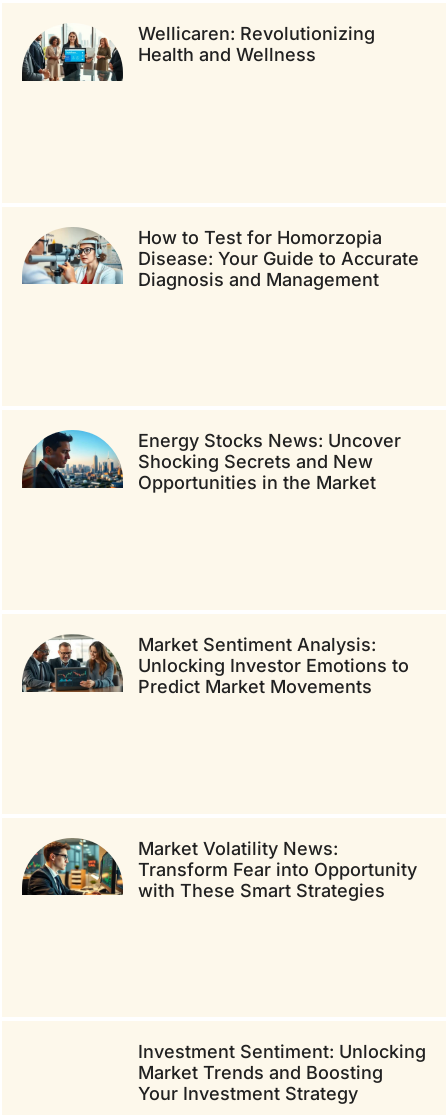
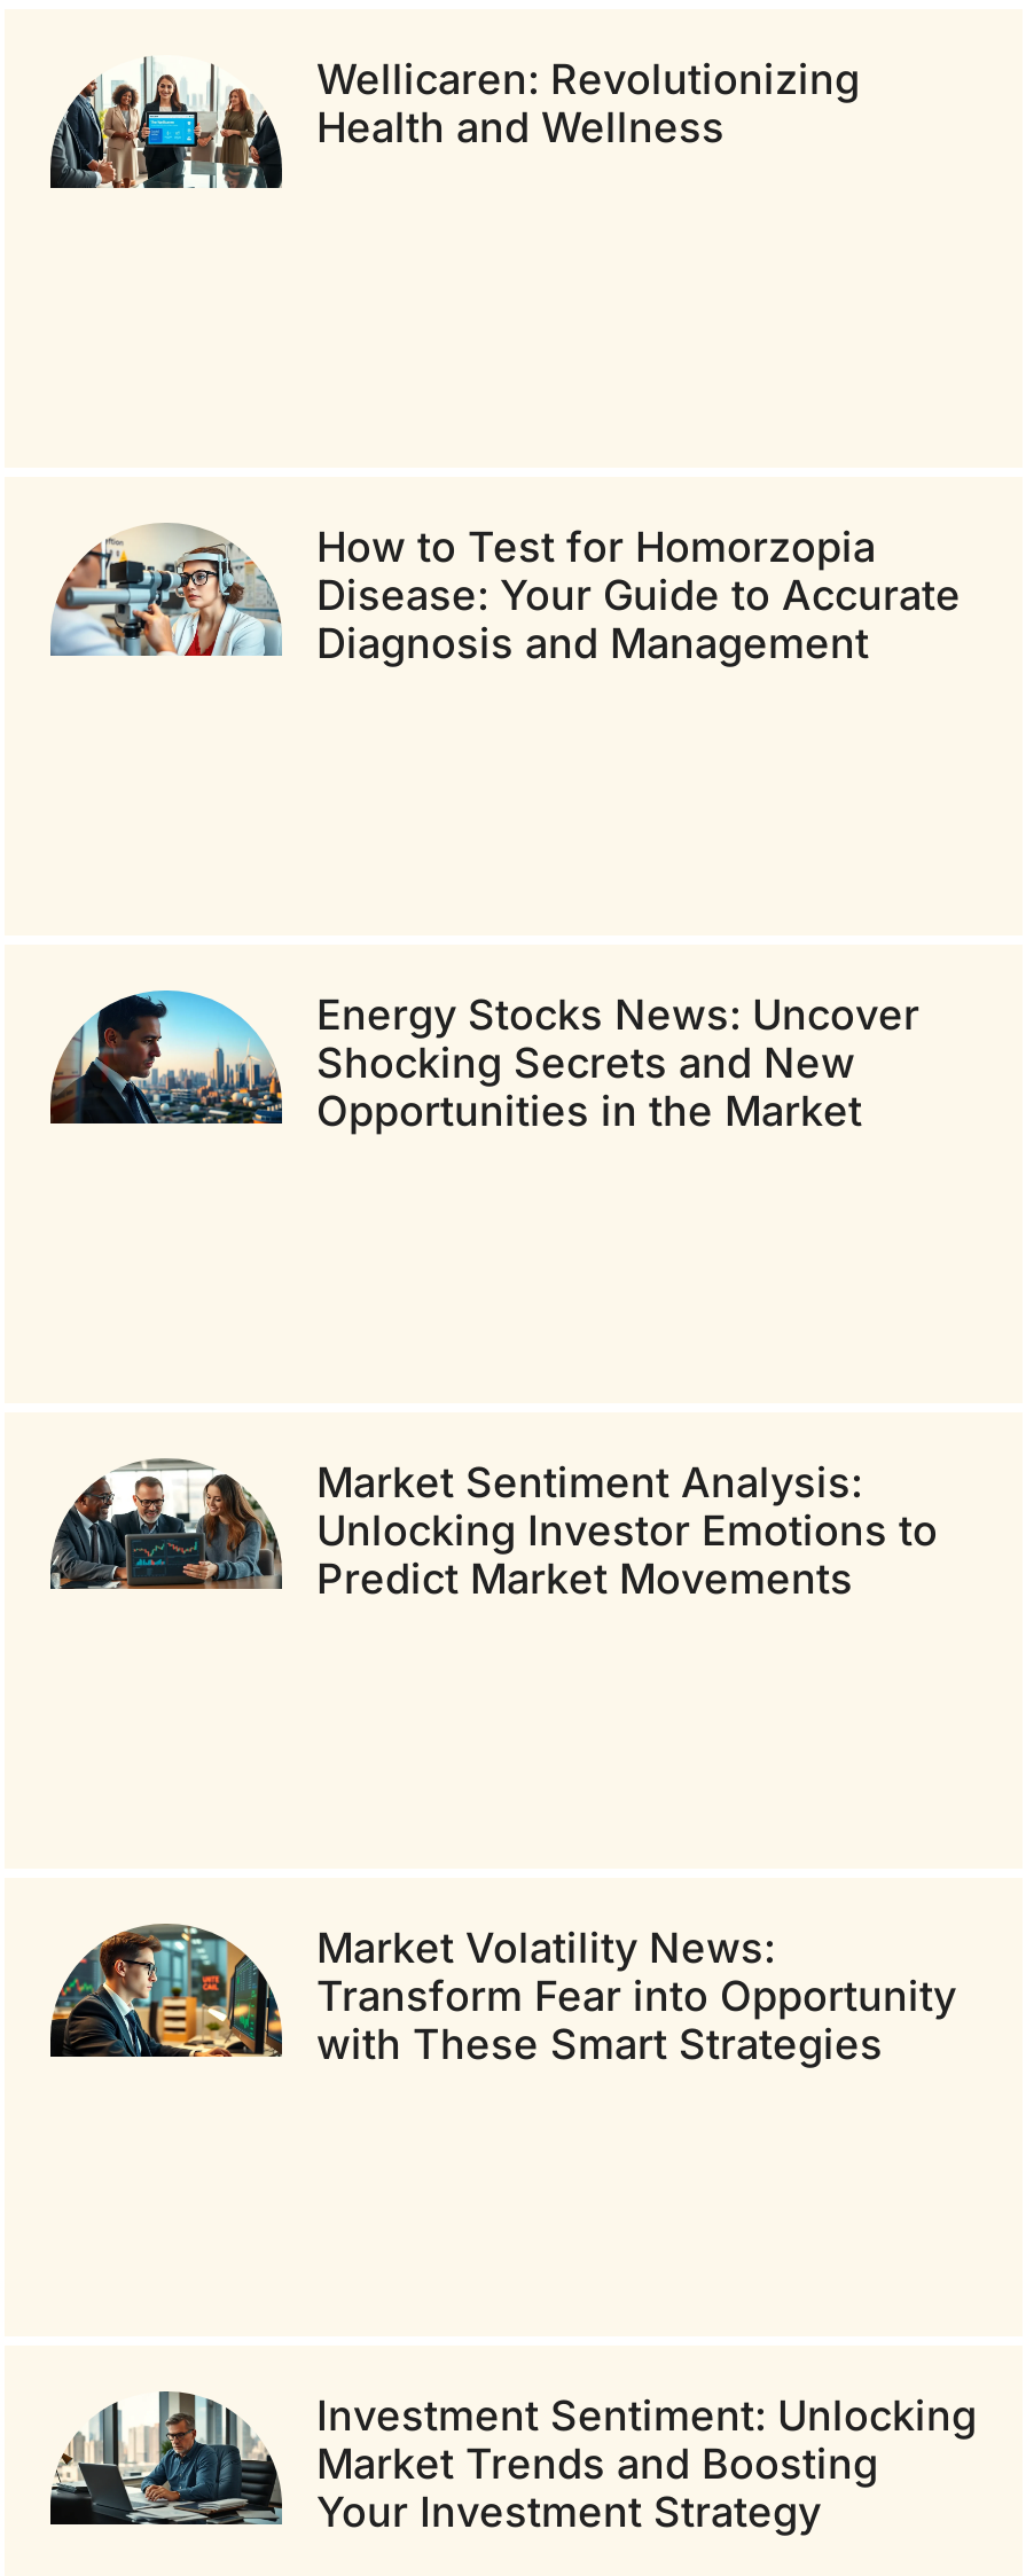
none -> [48,2389,284,2527] [image]

